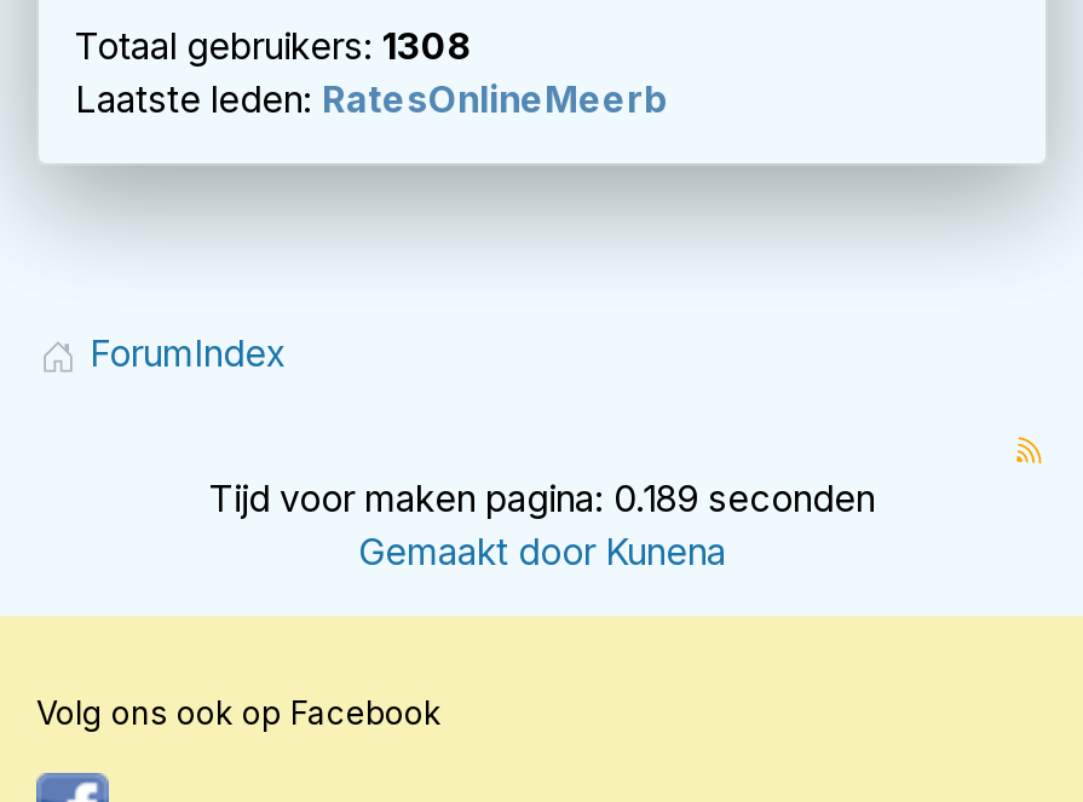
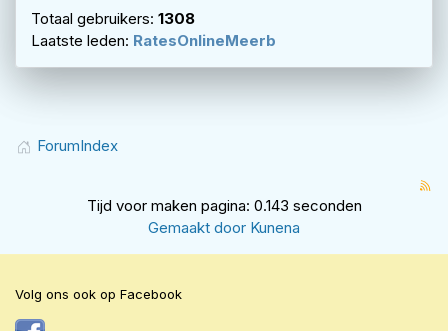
[209,476,875,522] Tijd voor maken pagina: 0.189 seconden -> [86,196,361,215] Tijd voor maken pagina: 0.143 seconden

